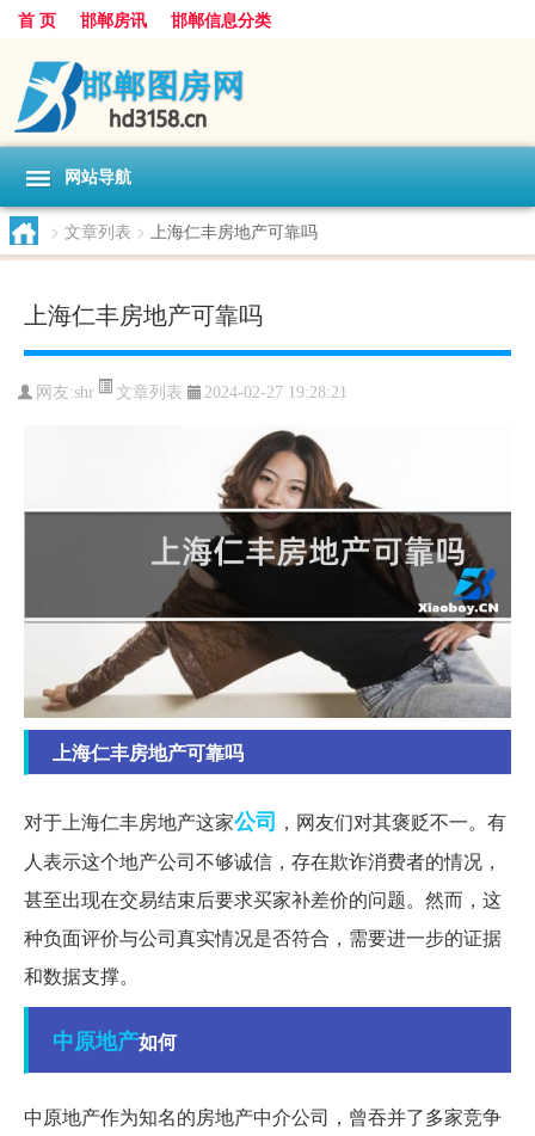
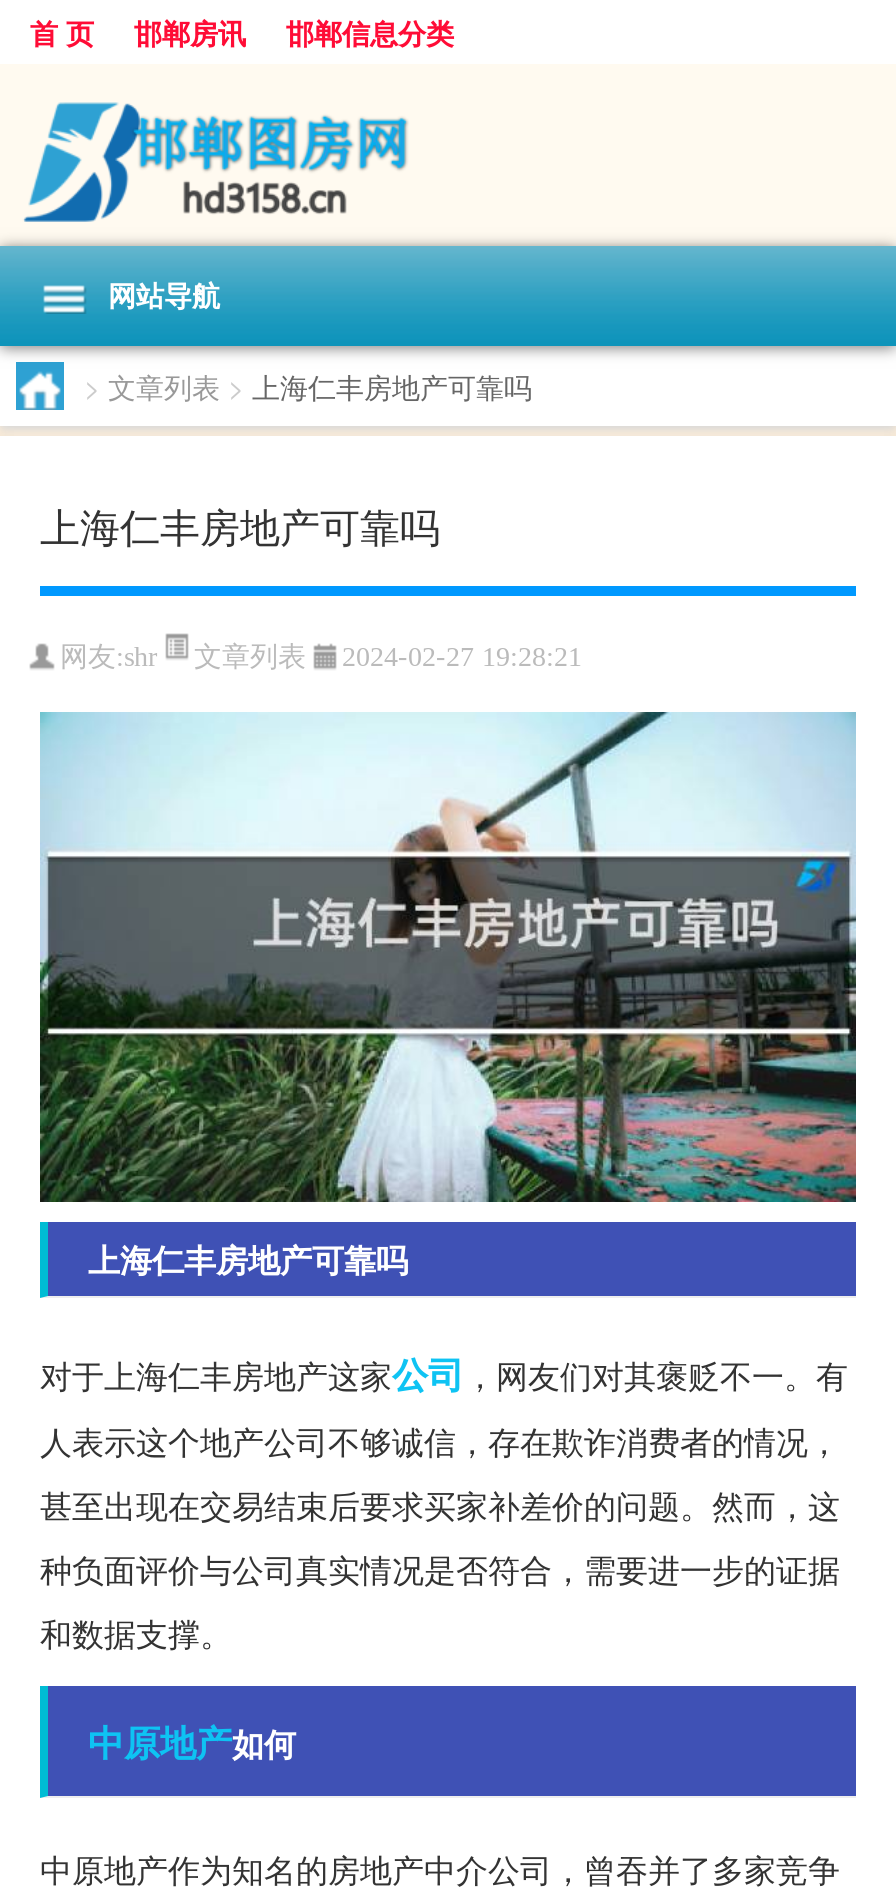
[24,425,511,719] [image] -> [38,710,858,1204] [image]

